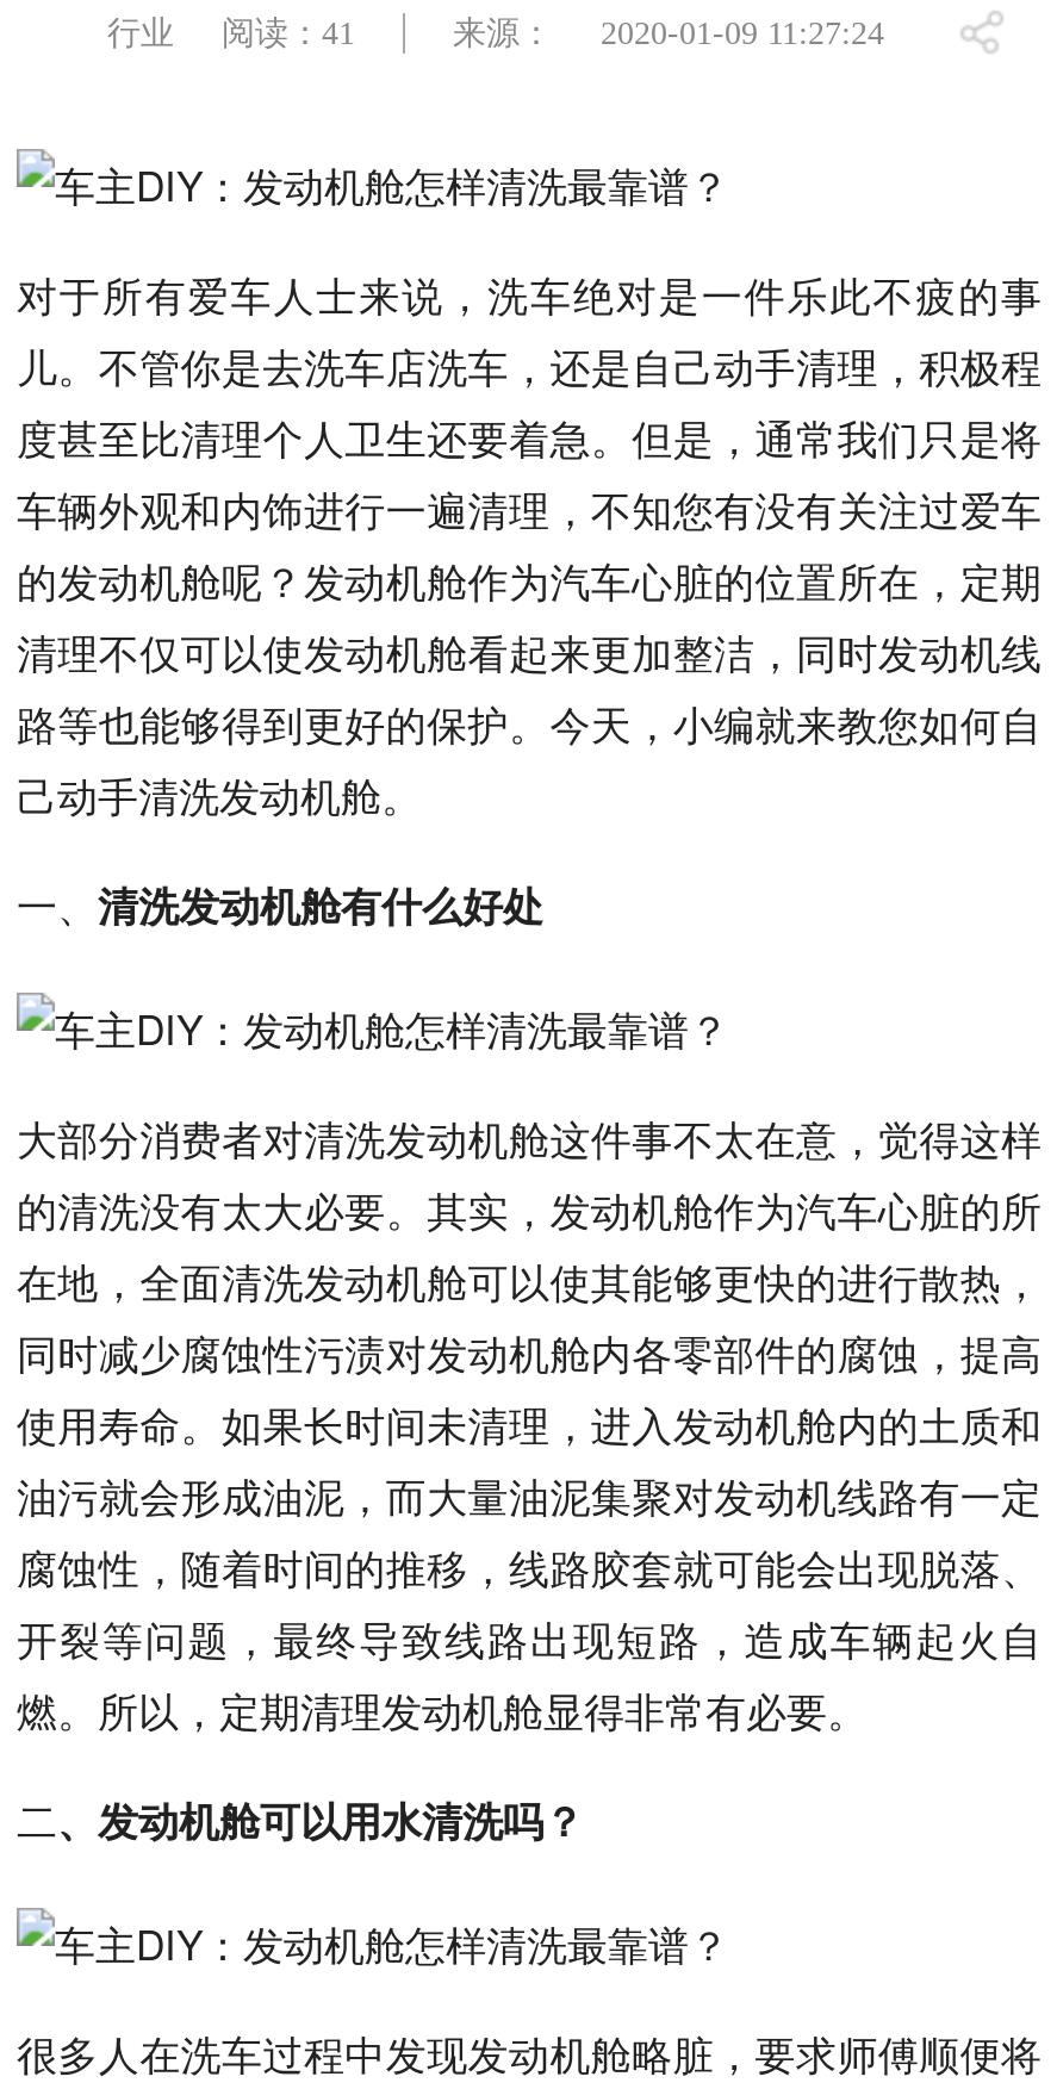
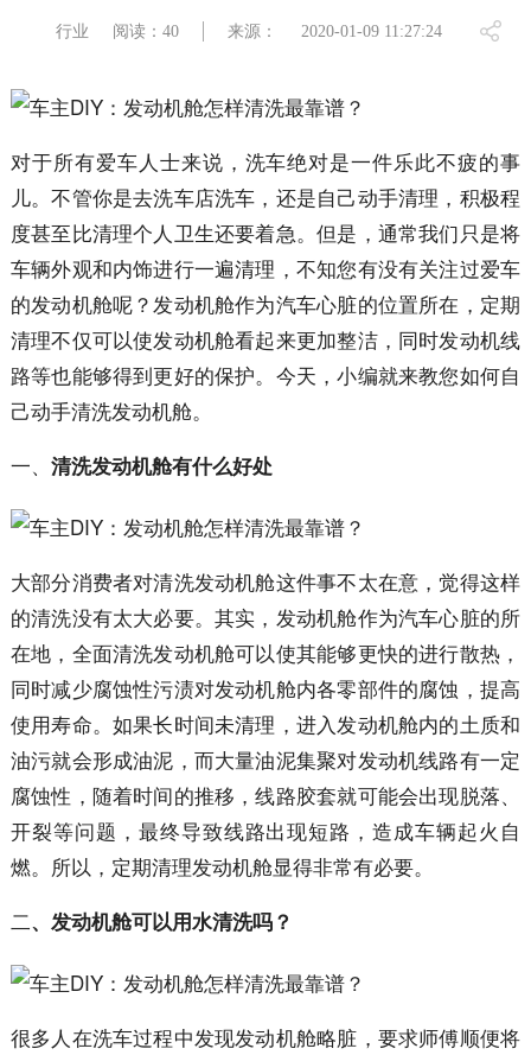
[107,15,355,51] 行业 阅读：41 -> [56,23,179,40] 行业 阅读：40

